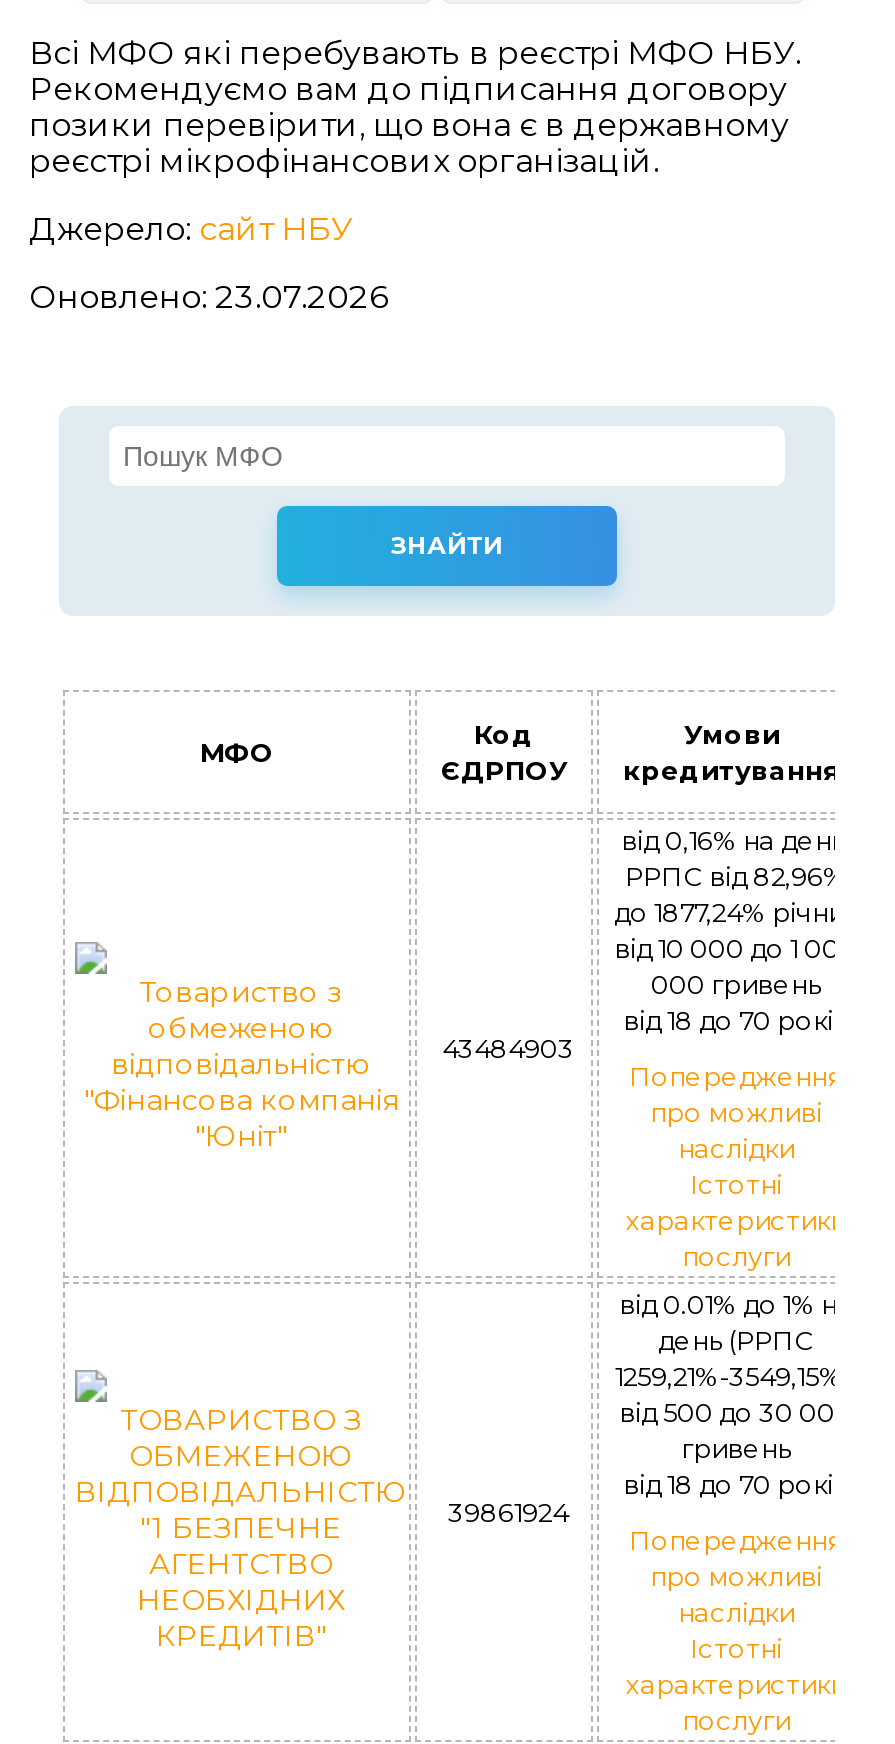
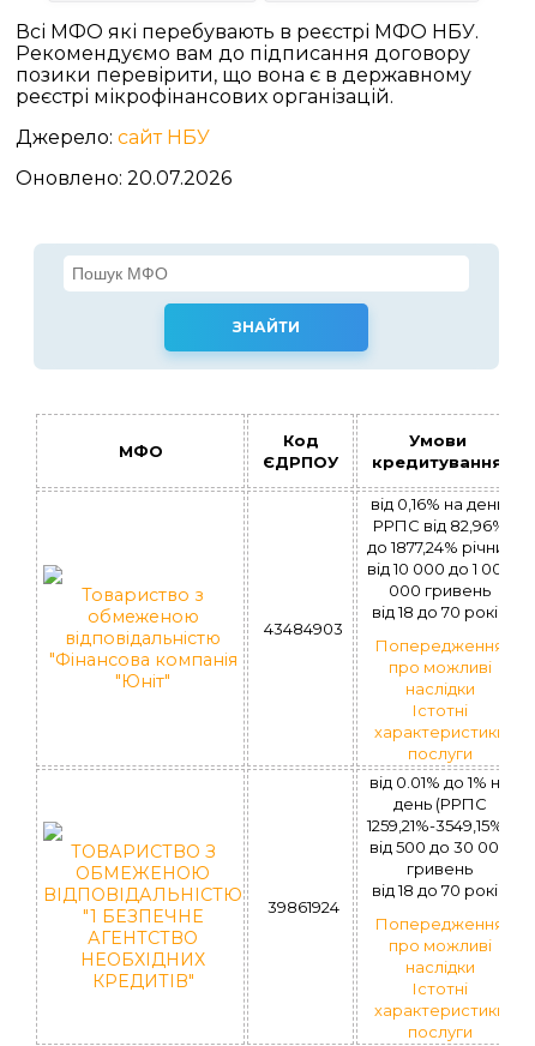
[29,277,387,315] Оновлено: 23.07.2026 -> [16,166,232,189] Оновлено: 20.07.2026

